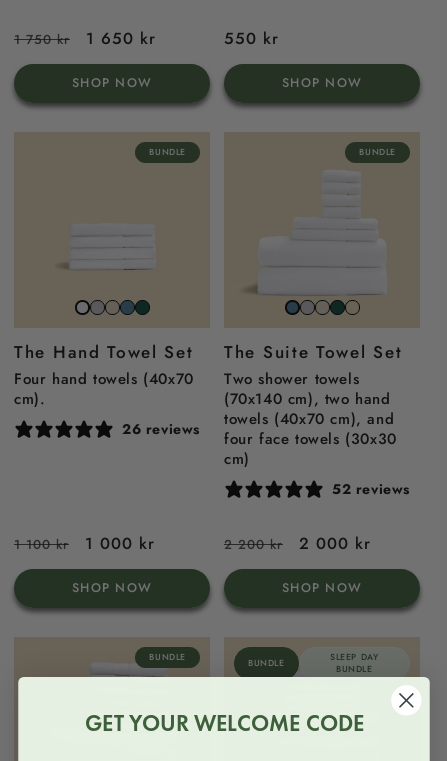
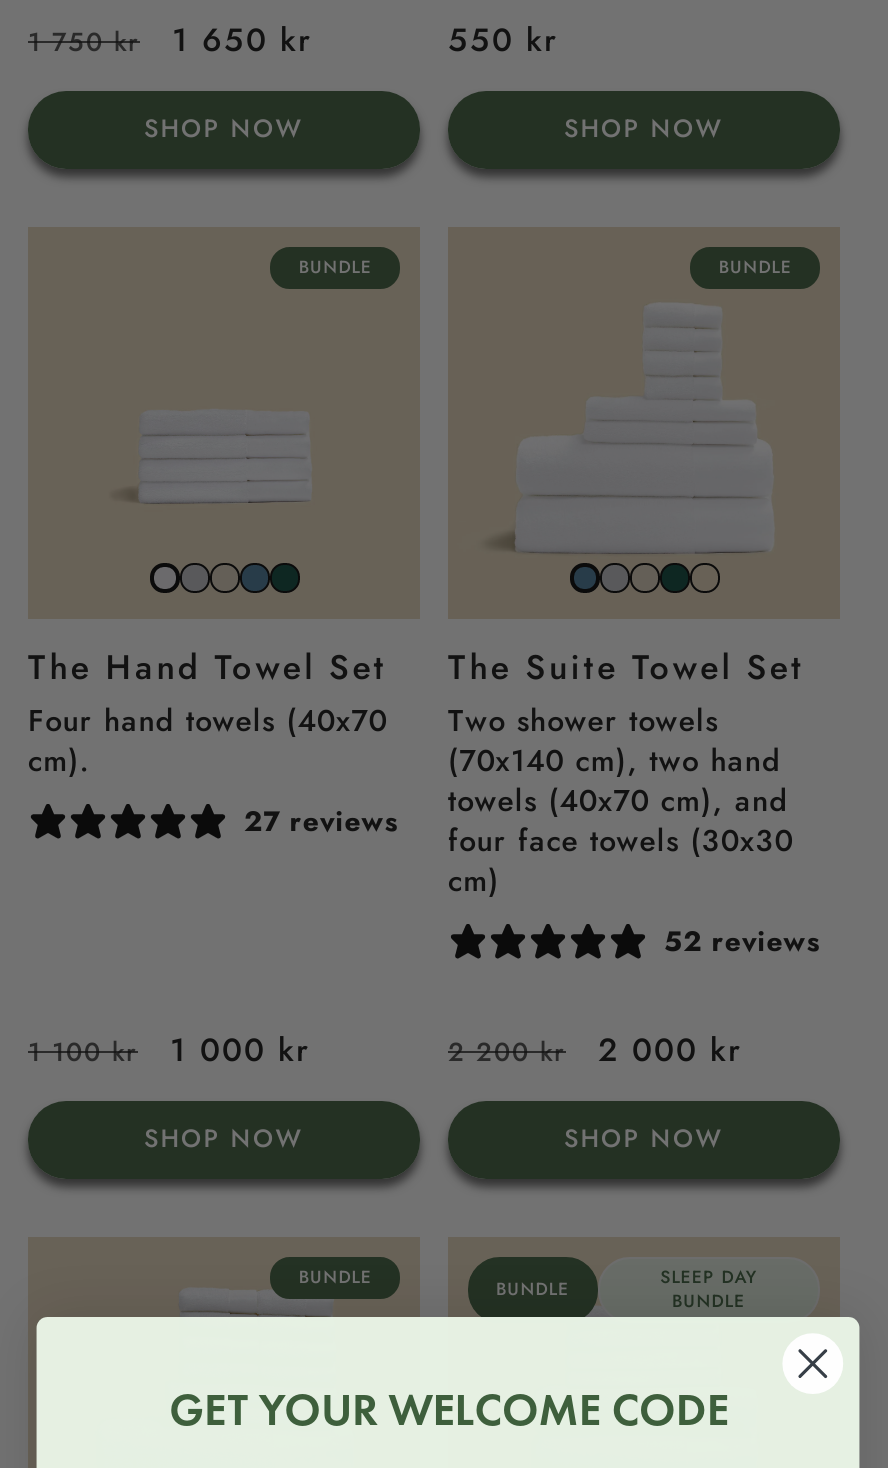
[122,408,397,450] 26 reviews towels (40x70 cm), and four face towels (30x30 -> [244,779,794,863] 27 reviews towels (40x70 cm), and four face towels (30x30

